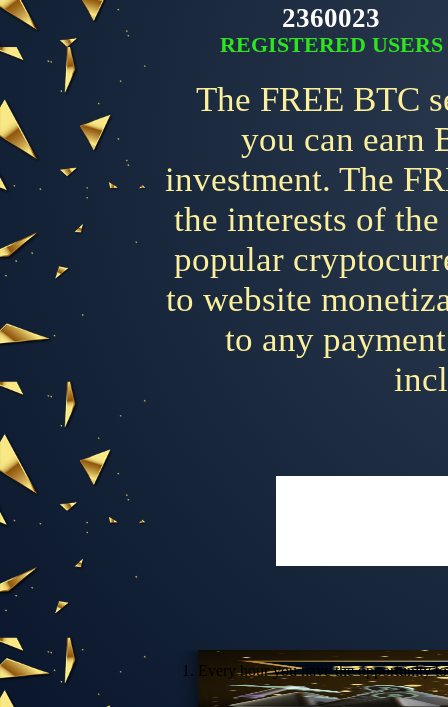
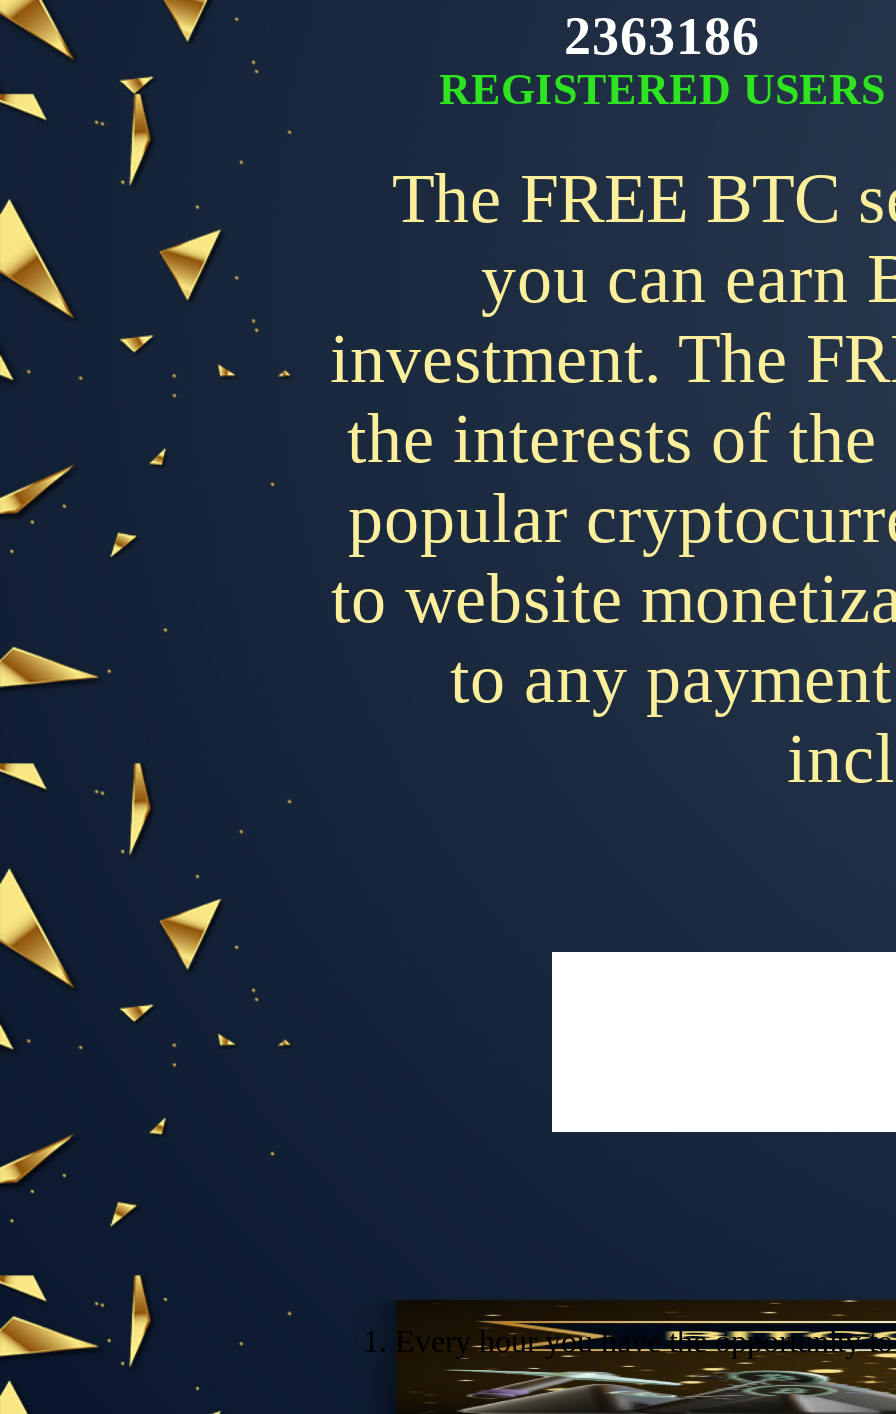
[282,3,380,33] 2360023 -> [564,6,760,66] 2363186

